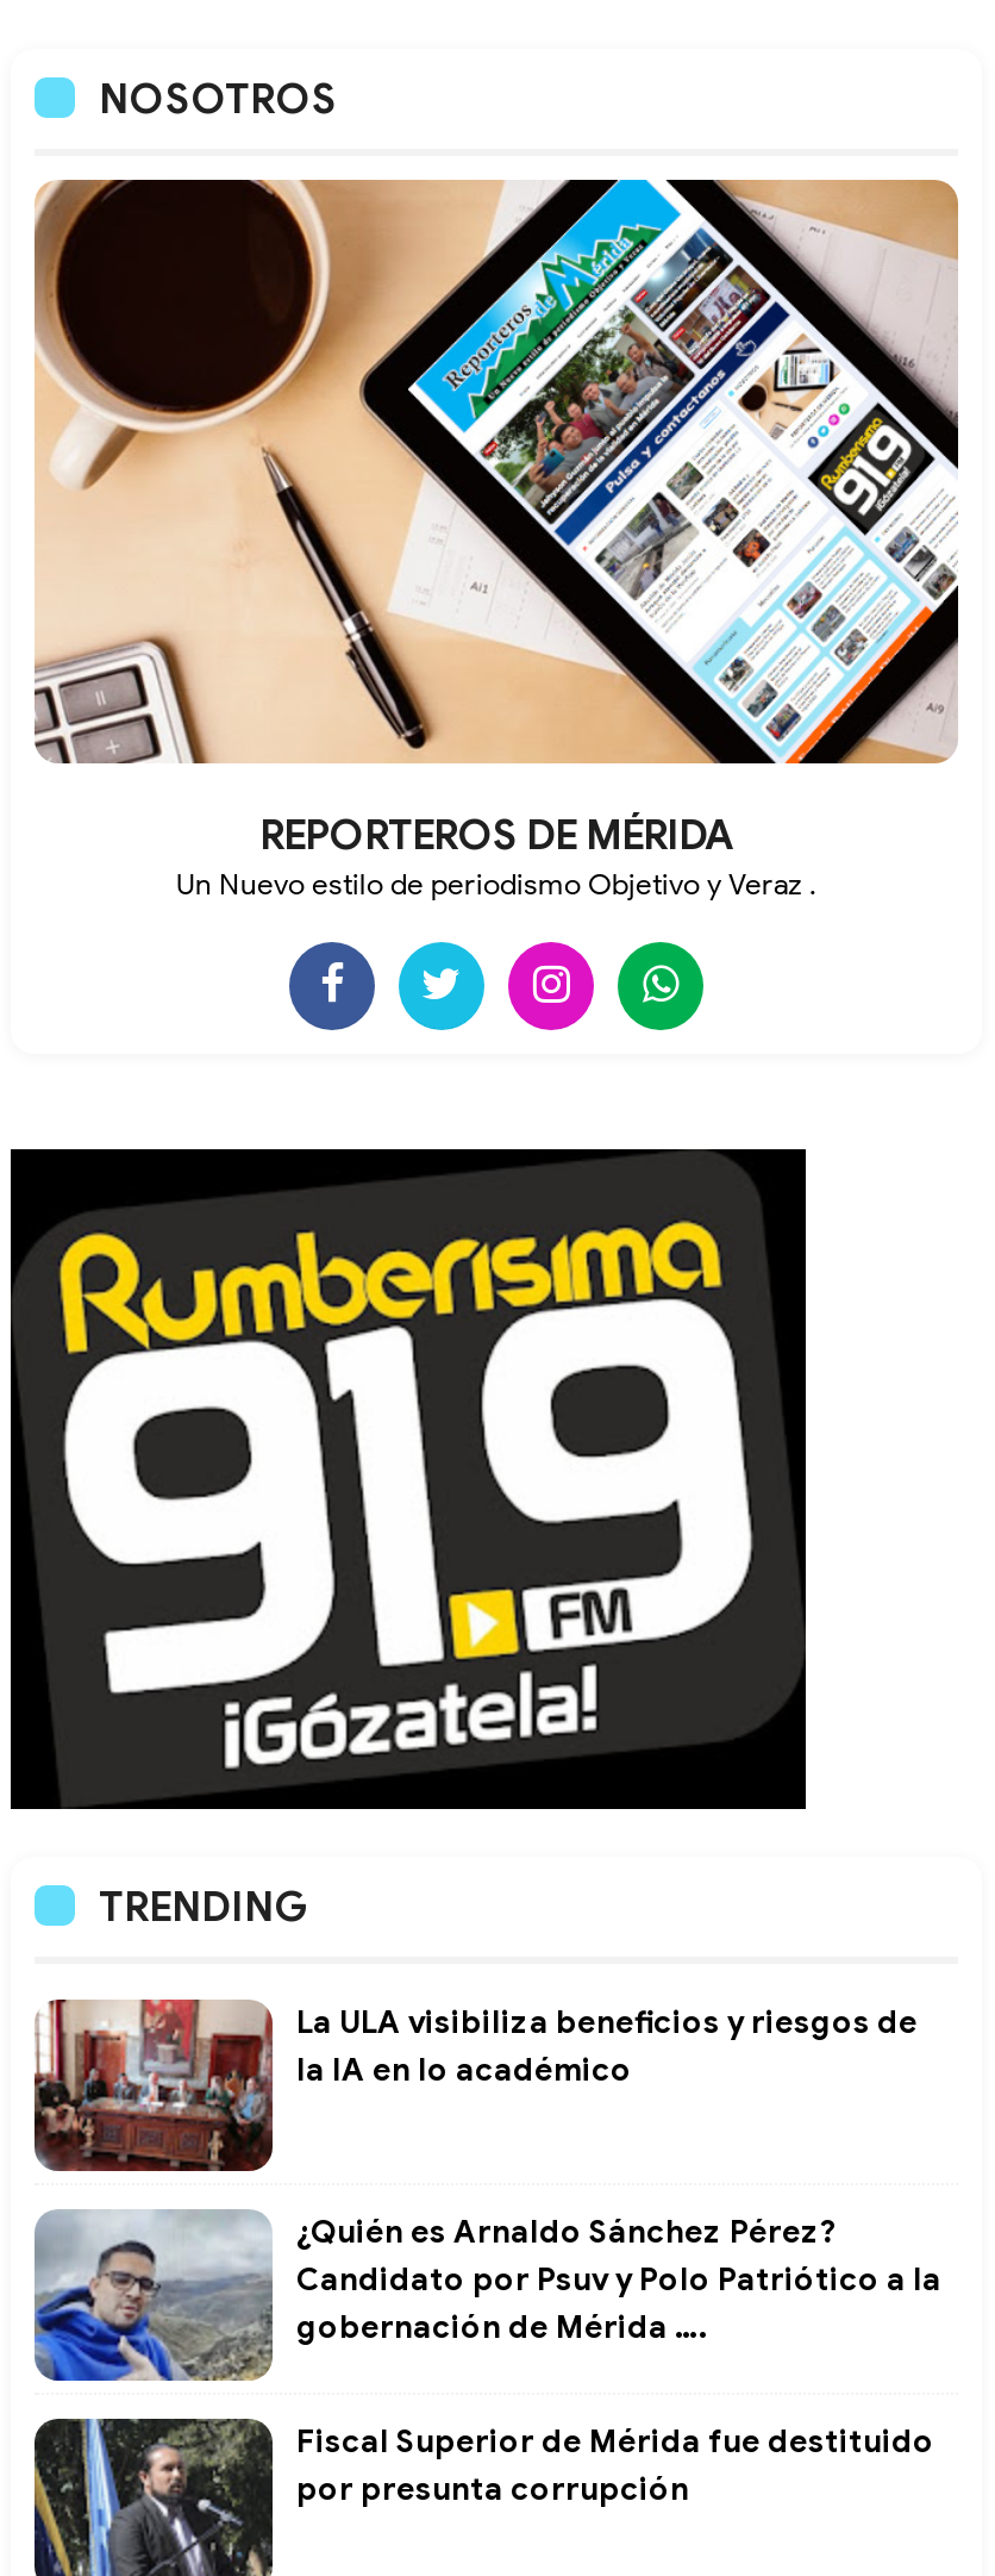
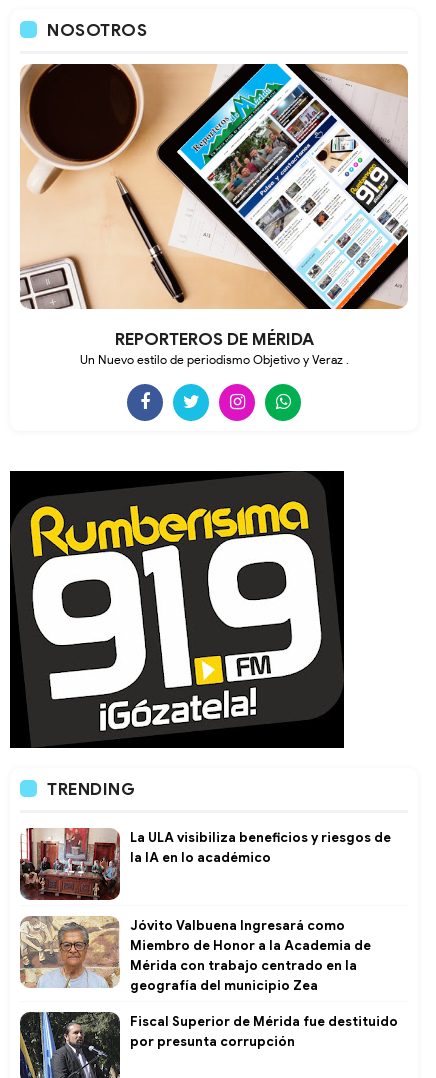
[35,2209,941,2383] [image] | ¿Quién es Arnaldo Sánchez Pérez? | Candidato por Psuv y Polo Patriótico a la | gobernación de Mérida …. -> [20,916,371,994] [image] | Jóvito Valbuena Ingresará como | Miembro de Honor a la Academia de | Mérida con trabajo centrado en la | geografía del municipio Zea

